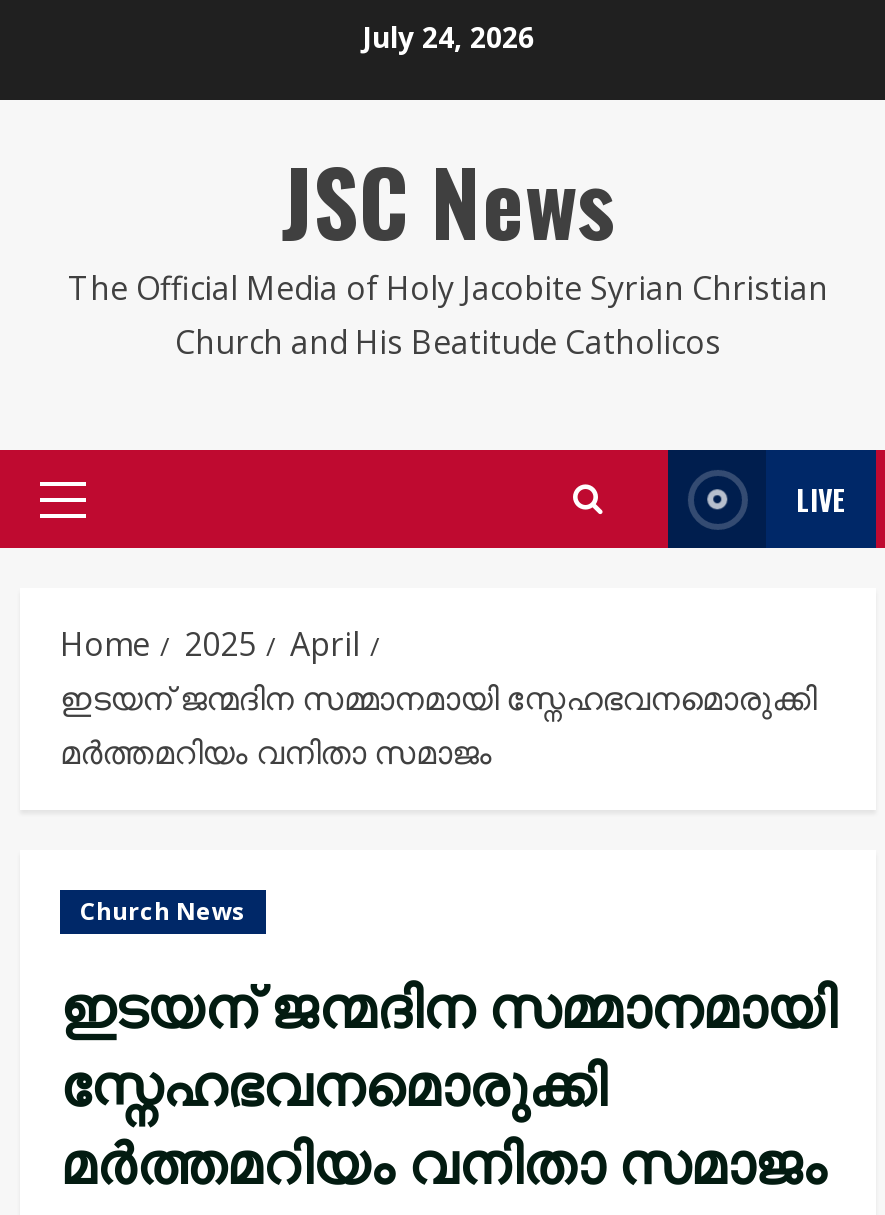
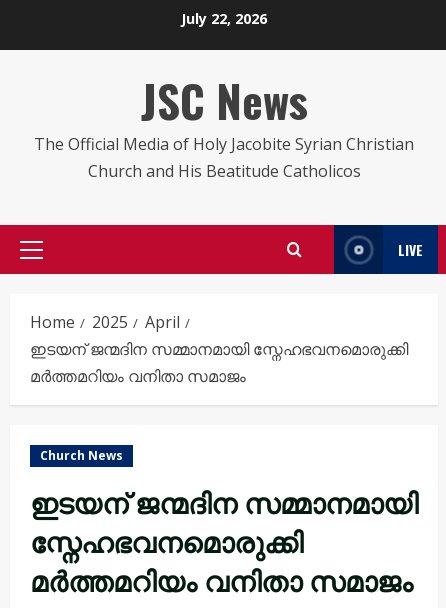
[362,17,534,55] July 24, 2026 -> [181,8,267,27] July 22, 2026

